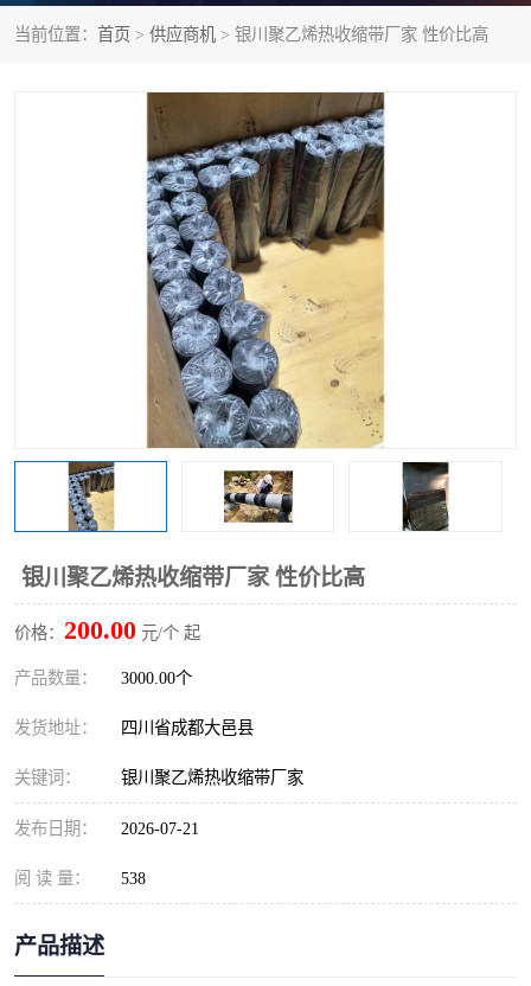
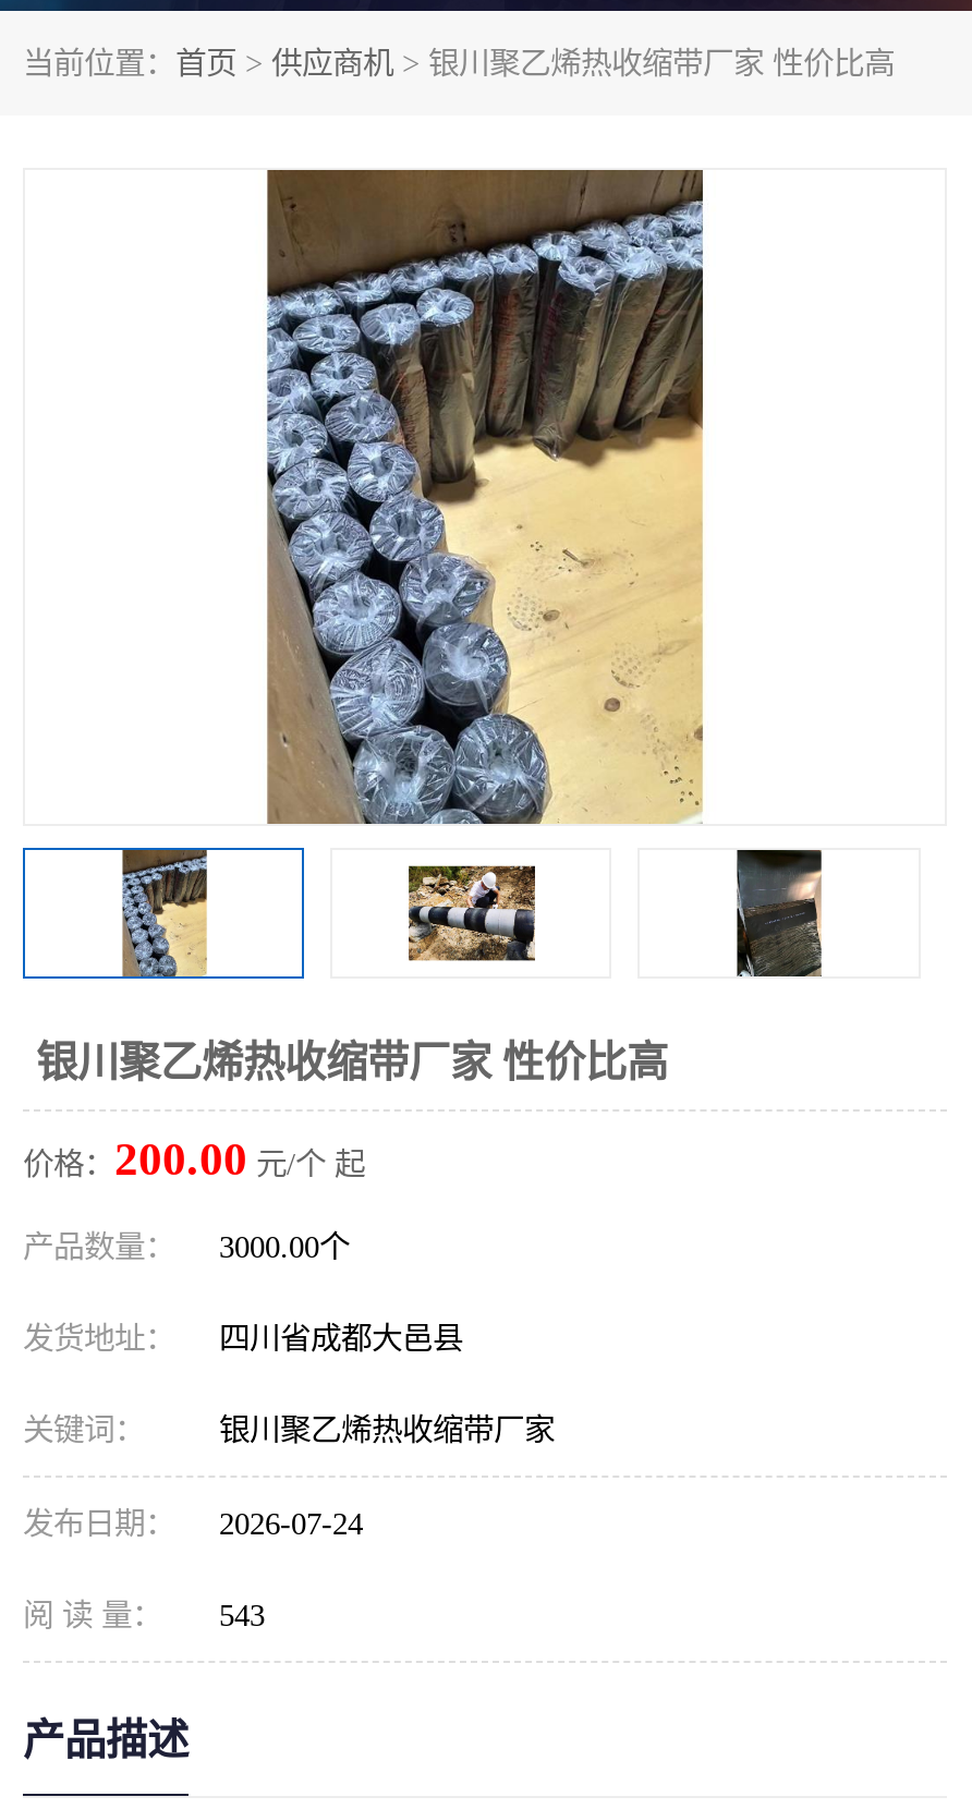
[14,819,199,838] 发布日期： 2026-07-21 -> [23,1506,363,1541] 发布日期： 2026-07-24
[14,869,146,888] 阅 读 量： 538 -> [23,1598,265,1632] 阅 读 量： 543

